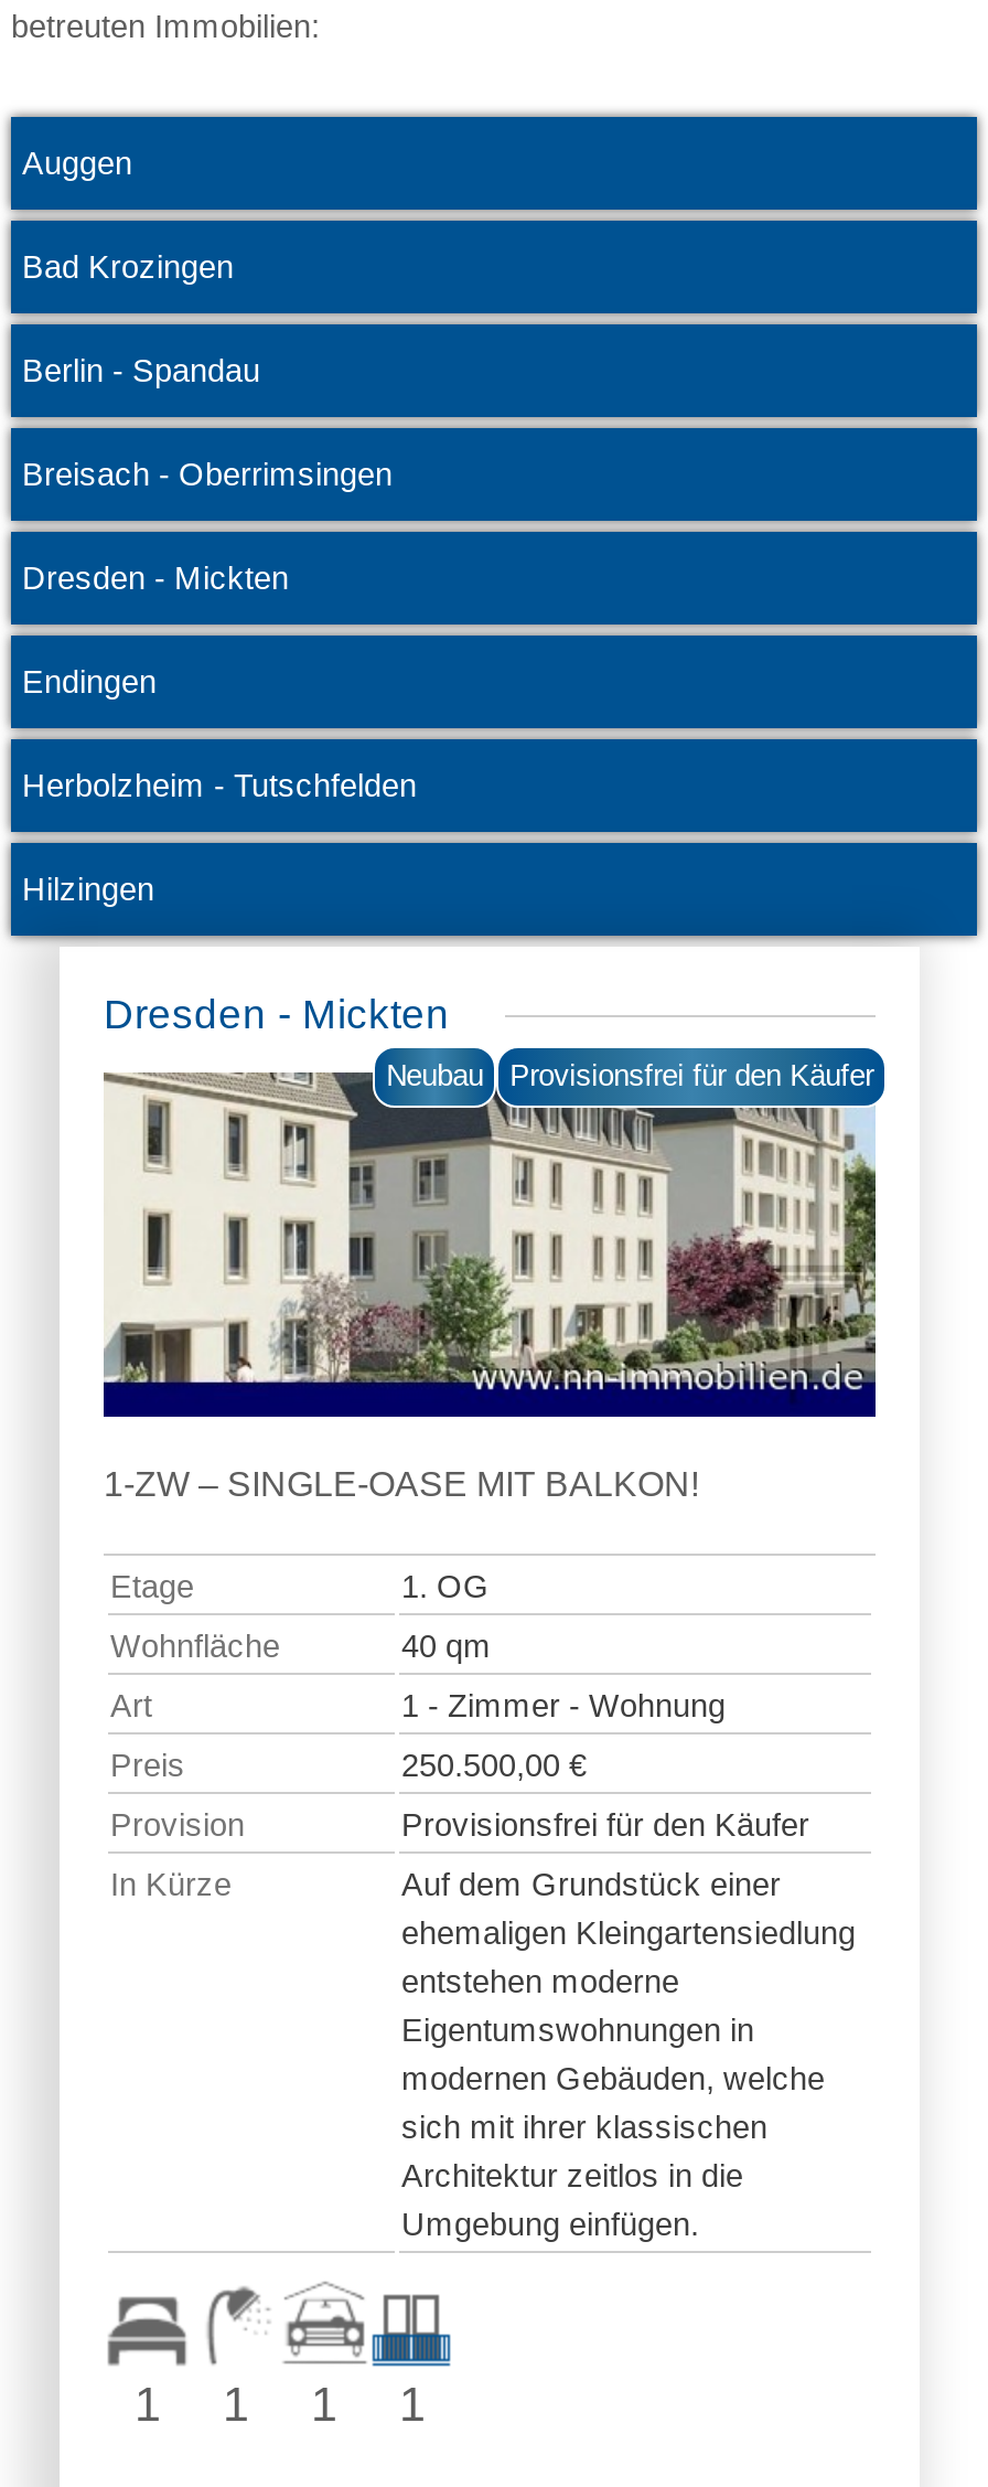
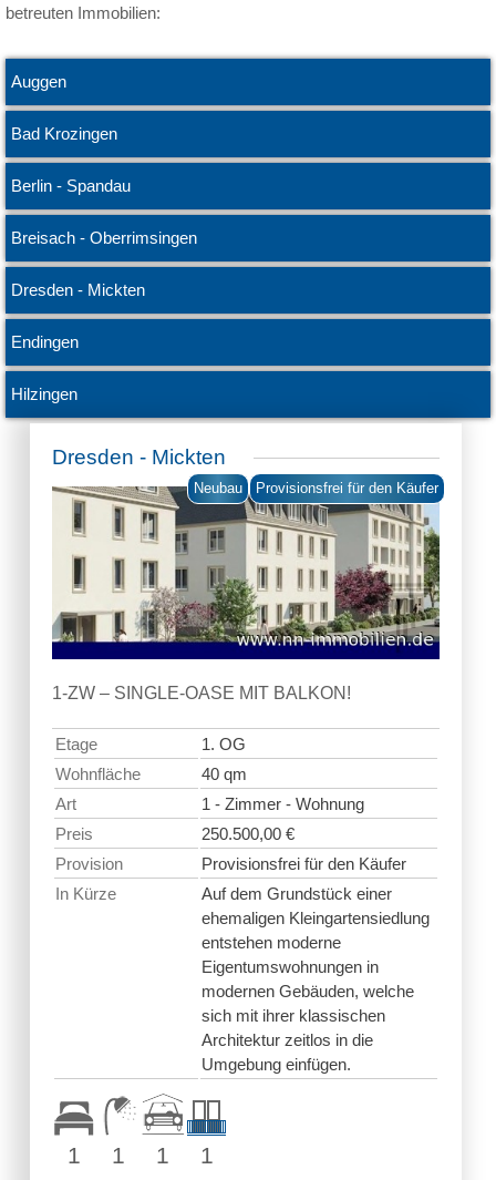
[22,768,417,803] Herbolzheim - Tutschfelden -> none

